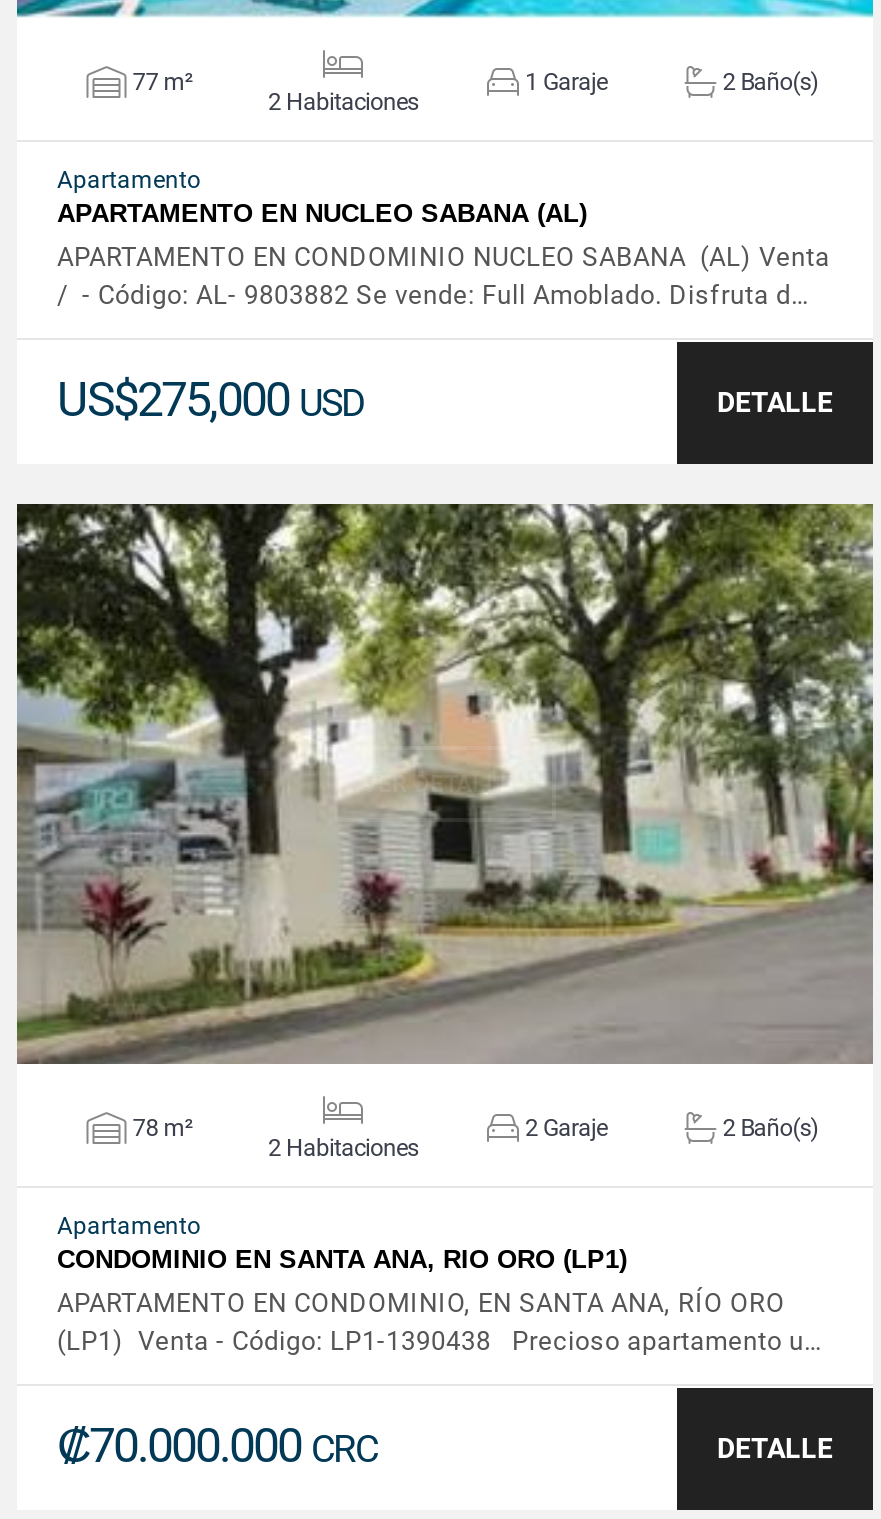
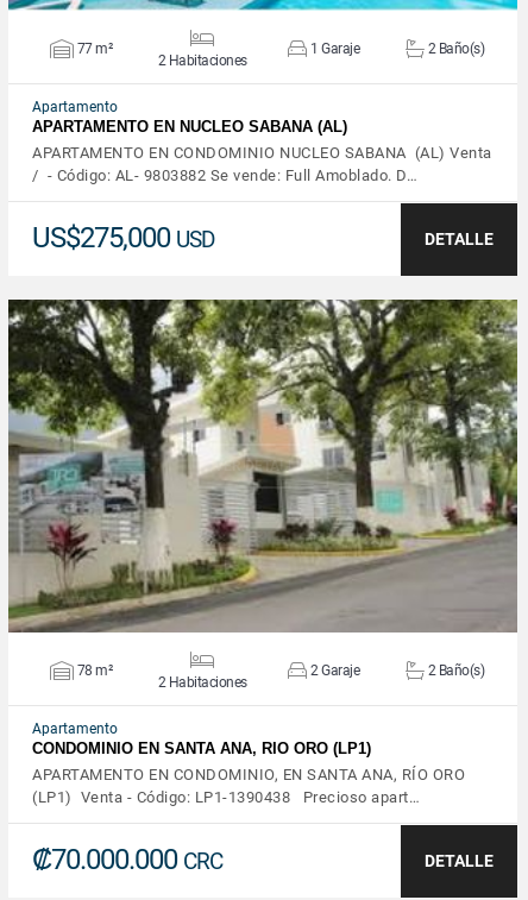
[57,280,810,310] / - Código: AL- 9803882 Se vende: Full Amoblado. Disfruta d… -> [32,166,417,184] / - Código: AL- 9803882 Se vende: Full Amoblado. D…
[57,1326,823,1356] (LP1) Venta - Código: LP1-1390438 Precioso apartamento u… -> [32,788,420,806] (LP1) Venta - Código: LP1-1390438 Precioso apart…

